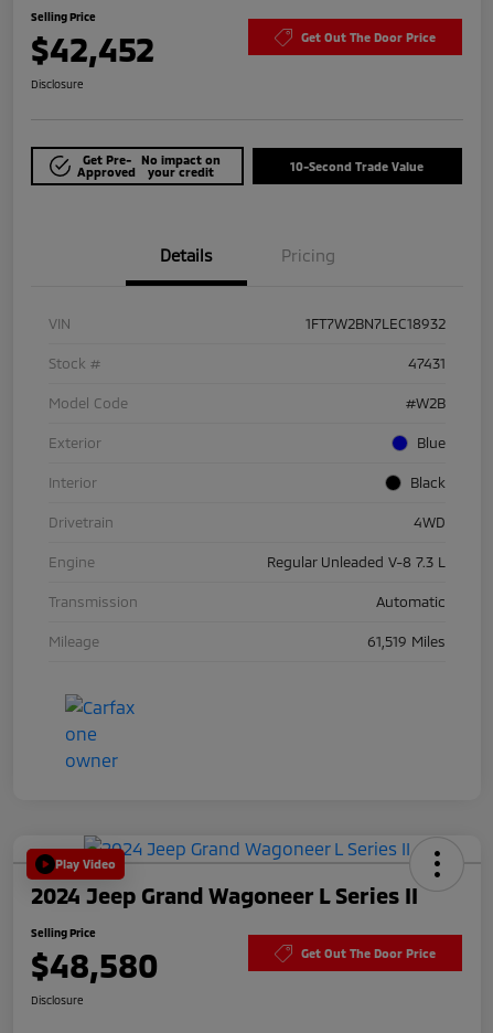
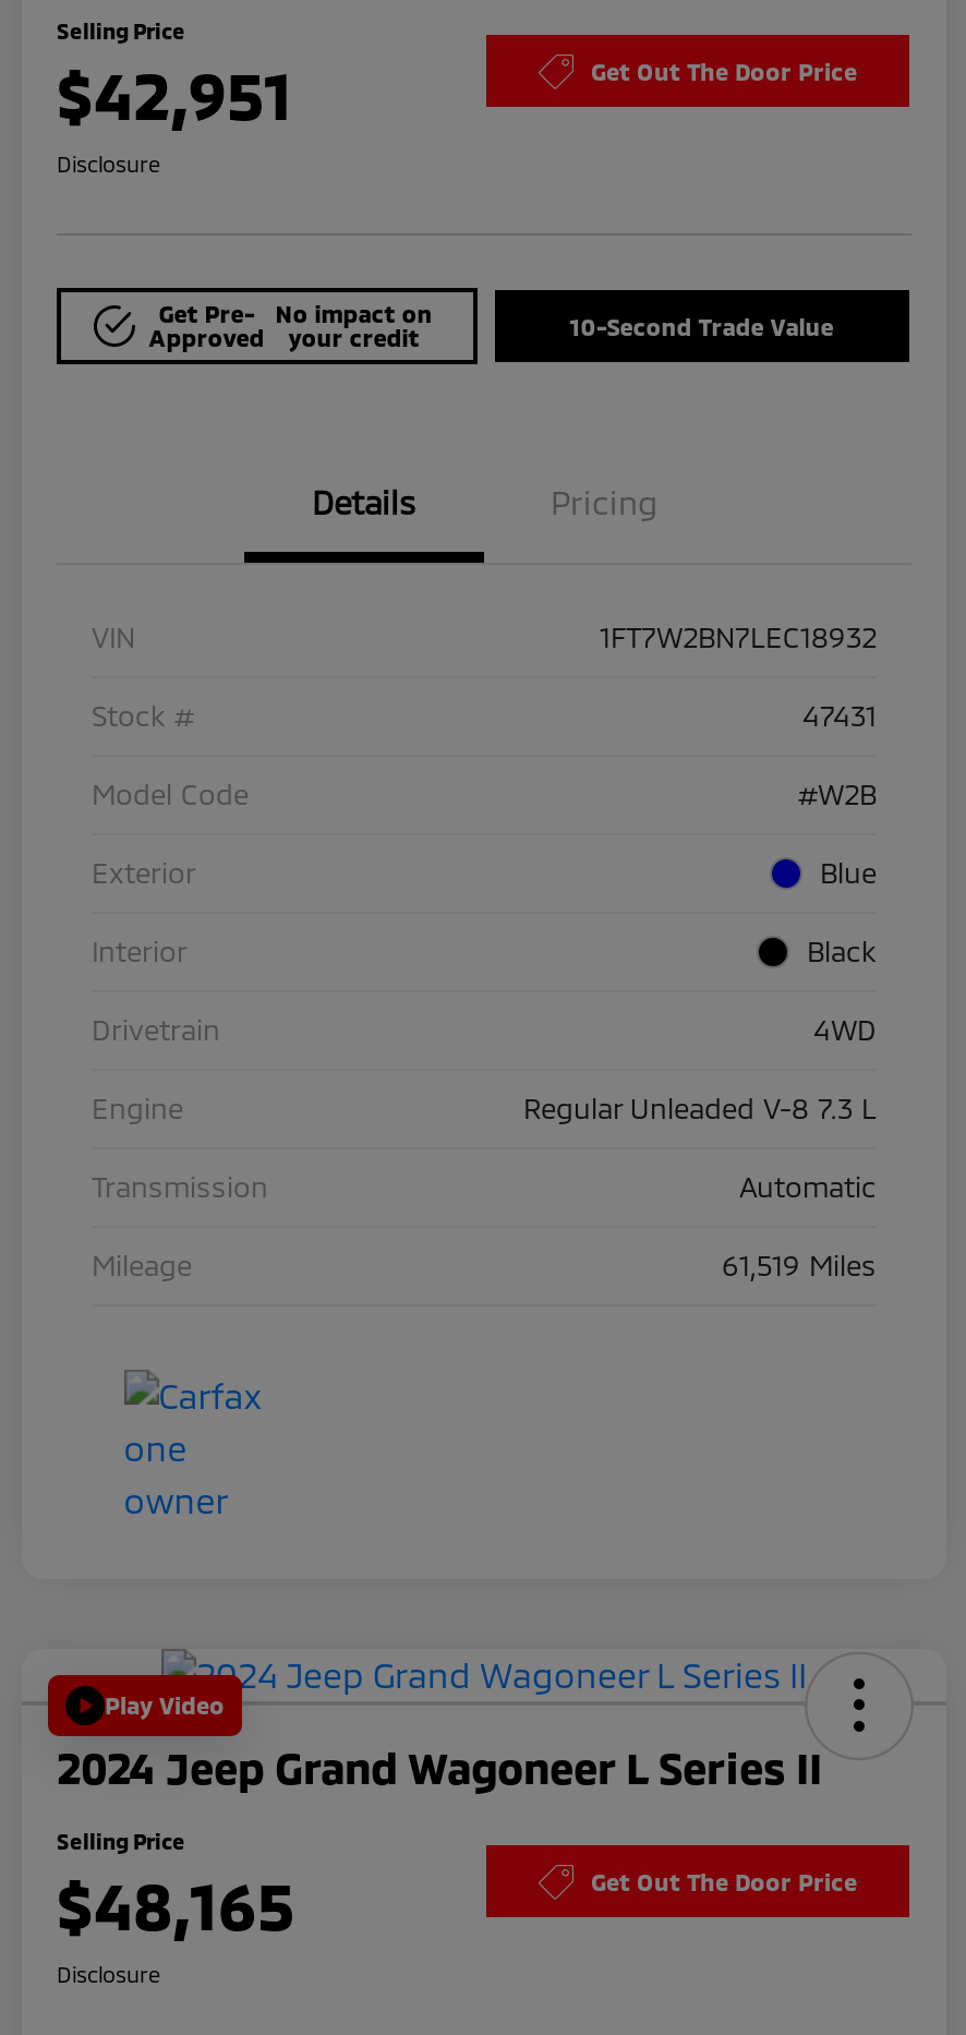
[31,28,154,68] $42,452 -> [57,54,292,133] $42,951
[31,944,159,984] $48,580 -> [57,1864,294,1943] $48,165

